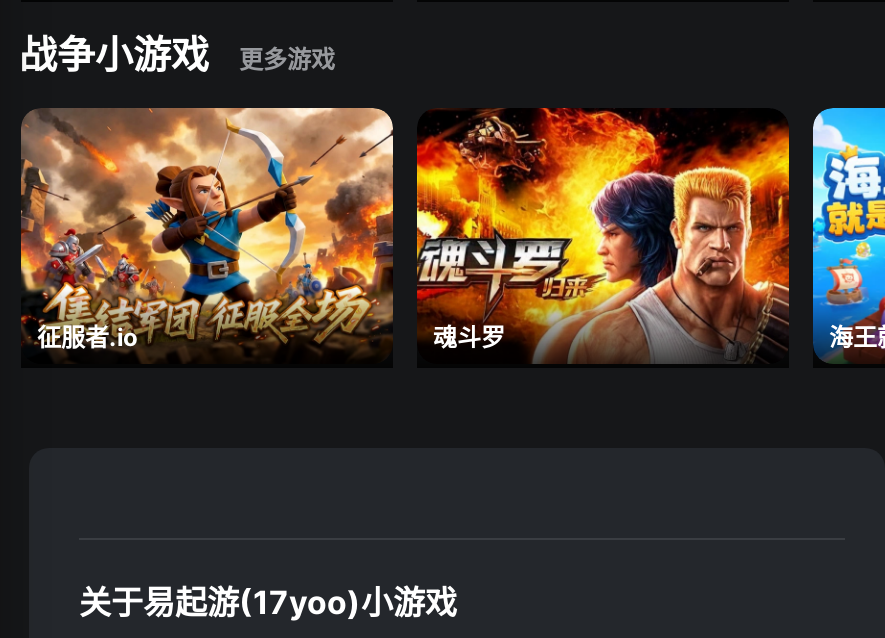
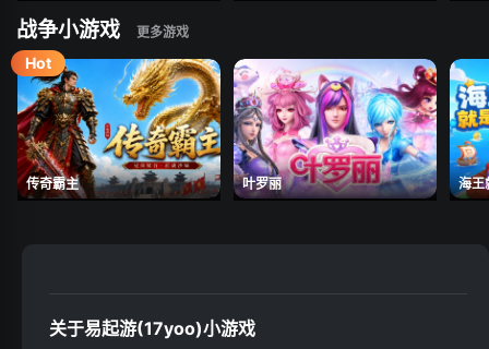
[9,92,505,362] [image] | 征服者.io | 魂斗罗 -> [10,49,282,198] [image] | 传奇霸主 | 叶罗丽
[415,106,791,362] [image] -> [232,58,438,198] [image]

